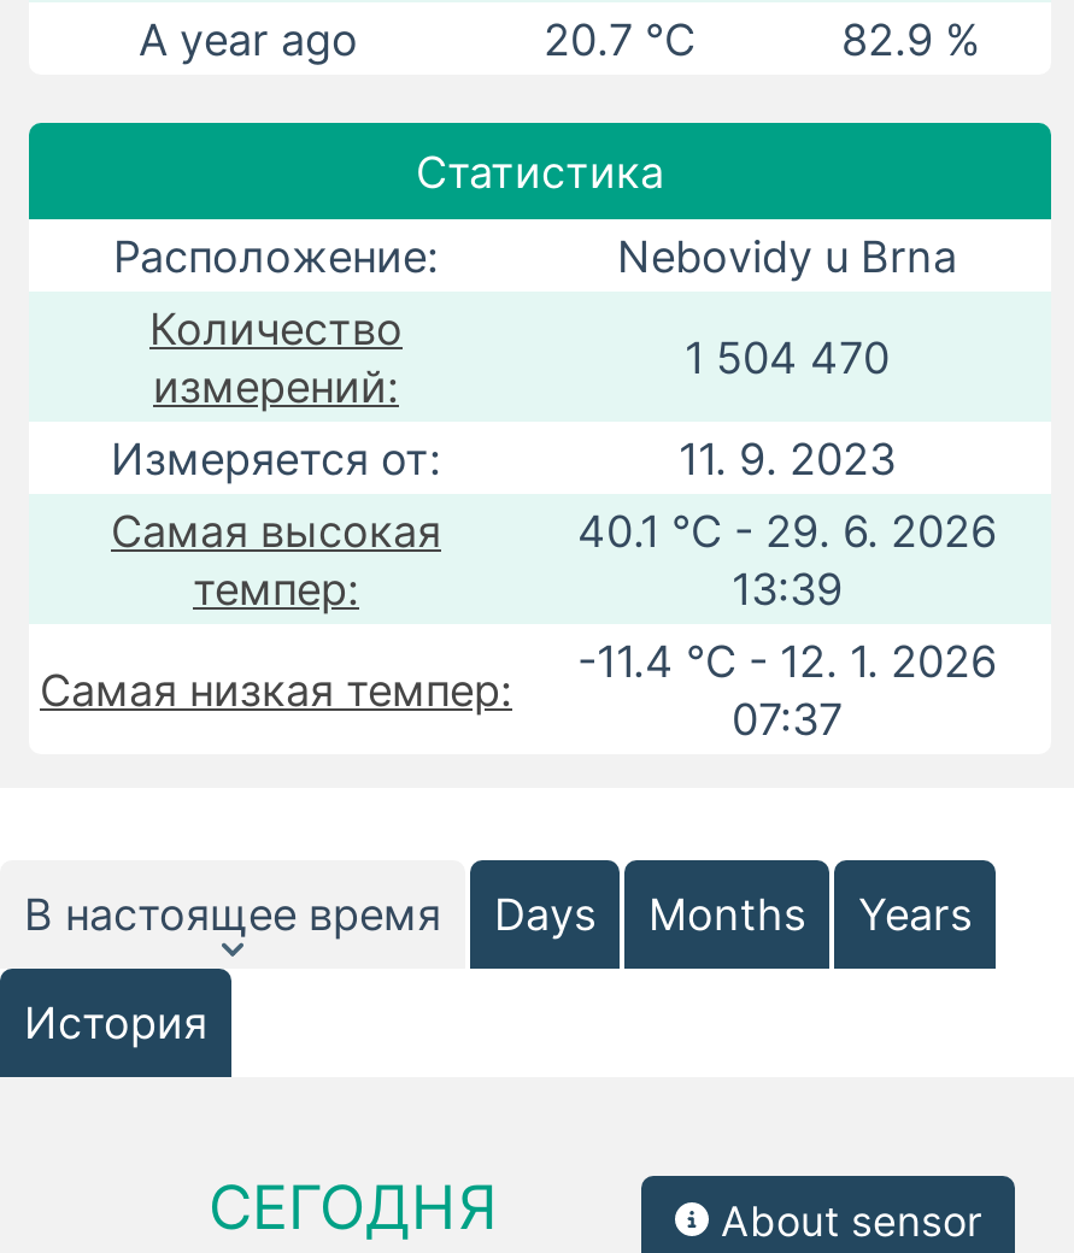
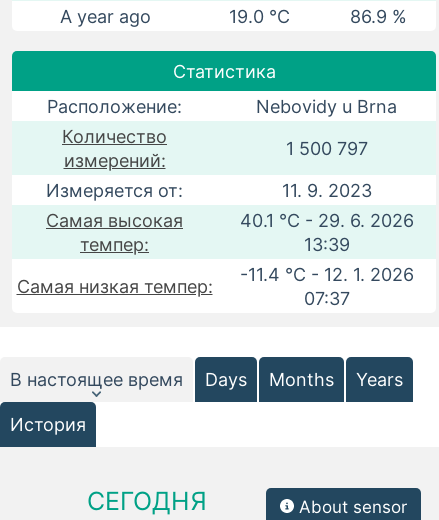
[544,14,696,65] 20.7 °C -> [228,6,289,27] 19.0 °C
[841,14,981,65] 82.9 % -> [349,6,406,27] 86.9 %
[685,333,890,383] 1 504 470 -> [285,138,367,159] 1 500 797

